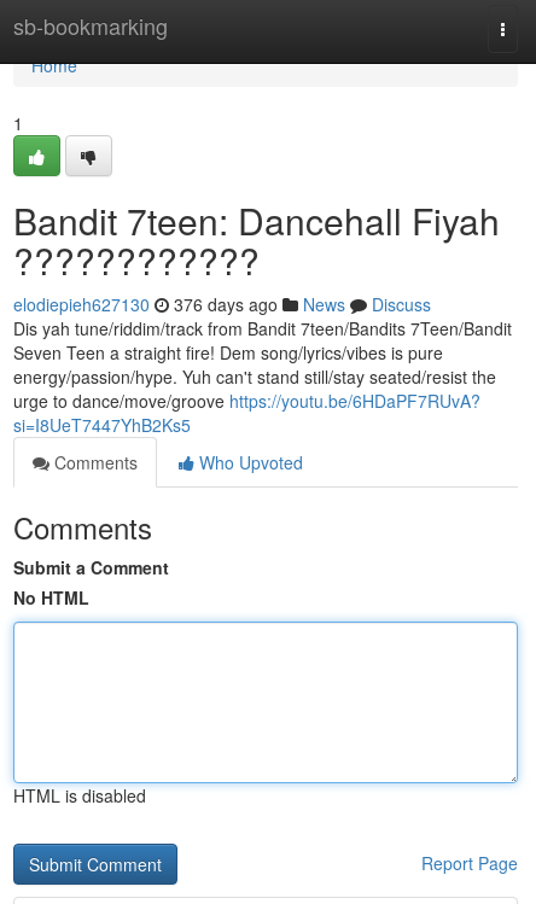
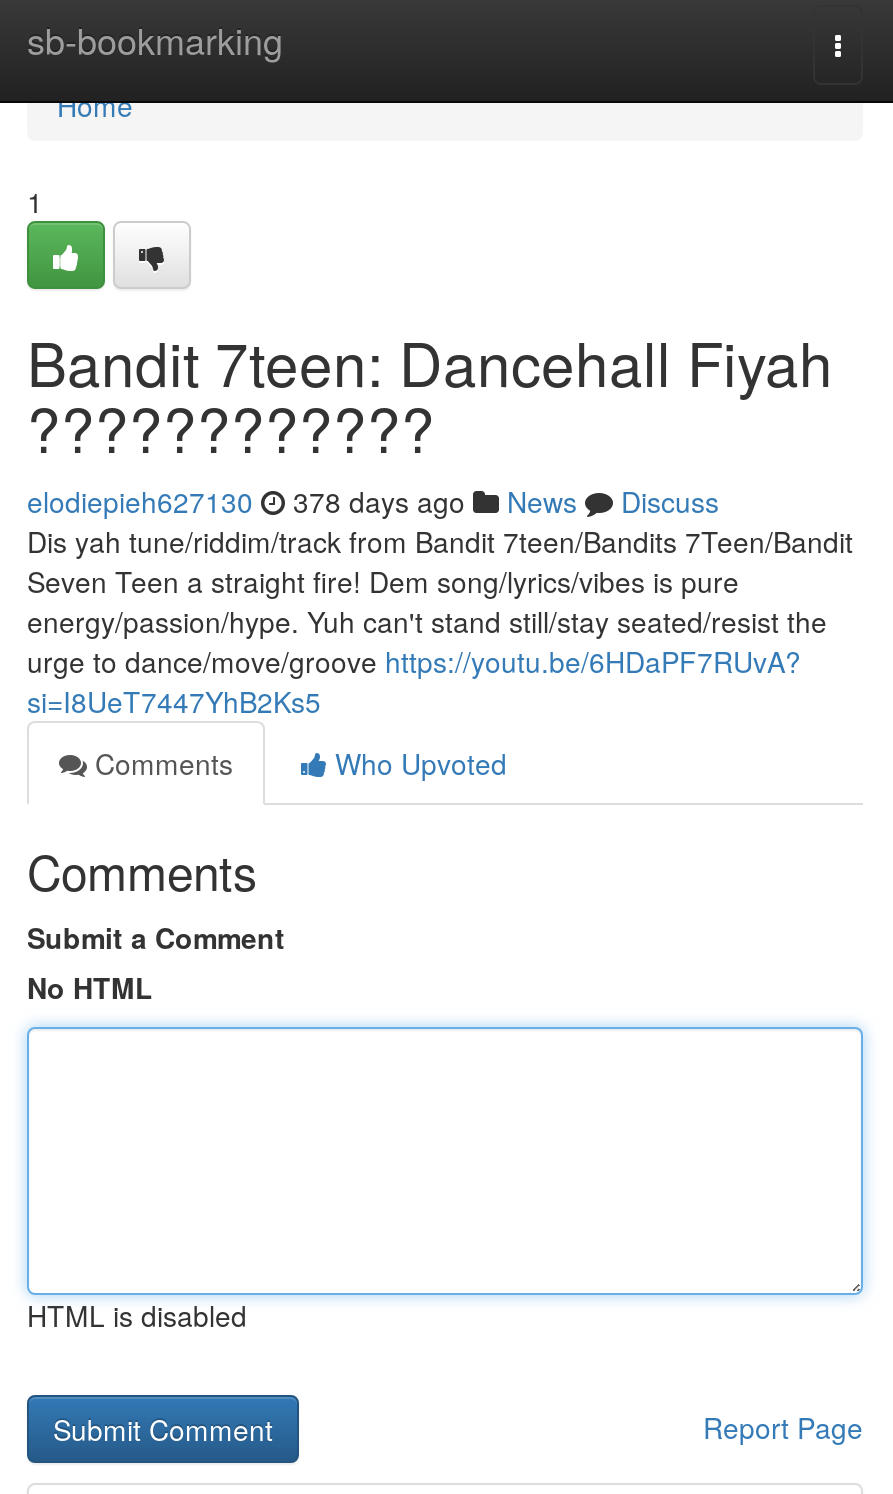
[13,292,431,316] elodiepieh627130 376 days ago News Discuss -> [27,481,719,521] elodiepieh627130 378 days ago News Discuss

